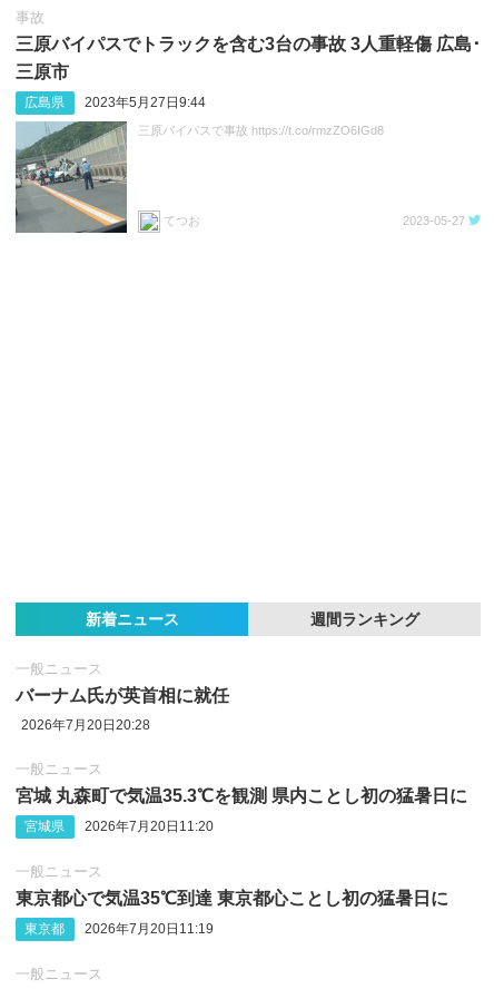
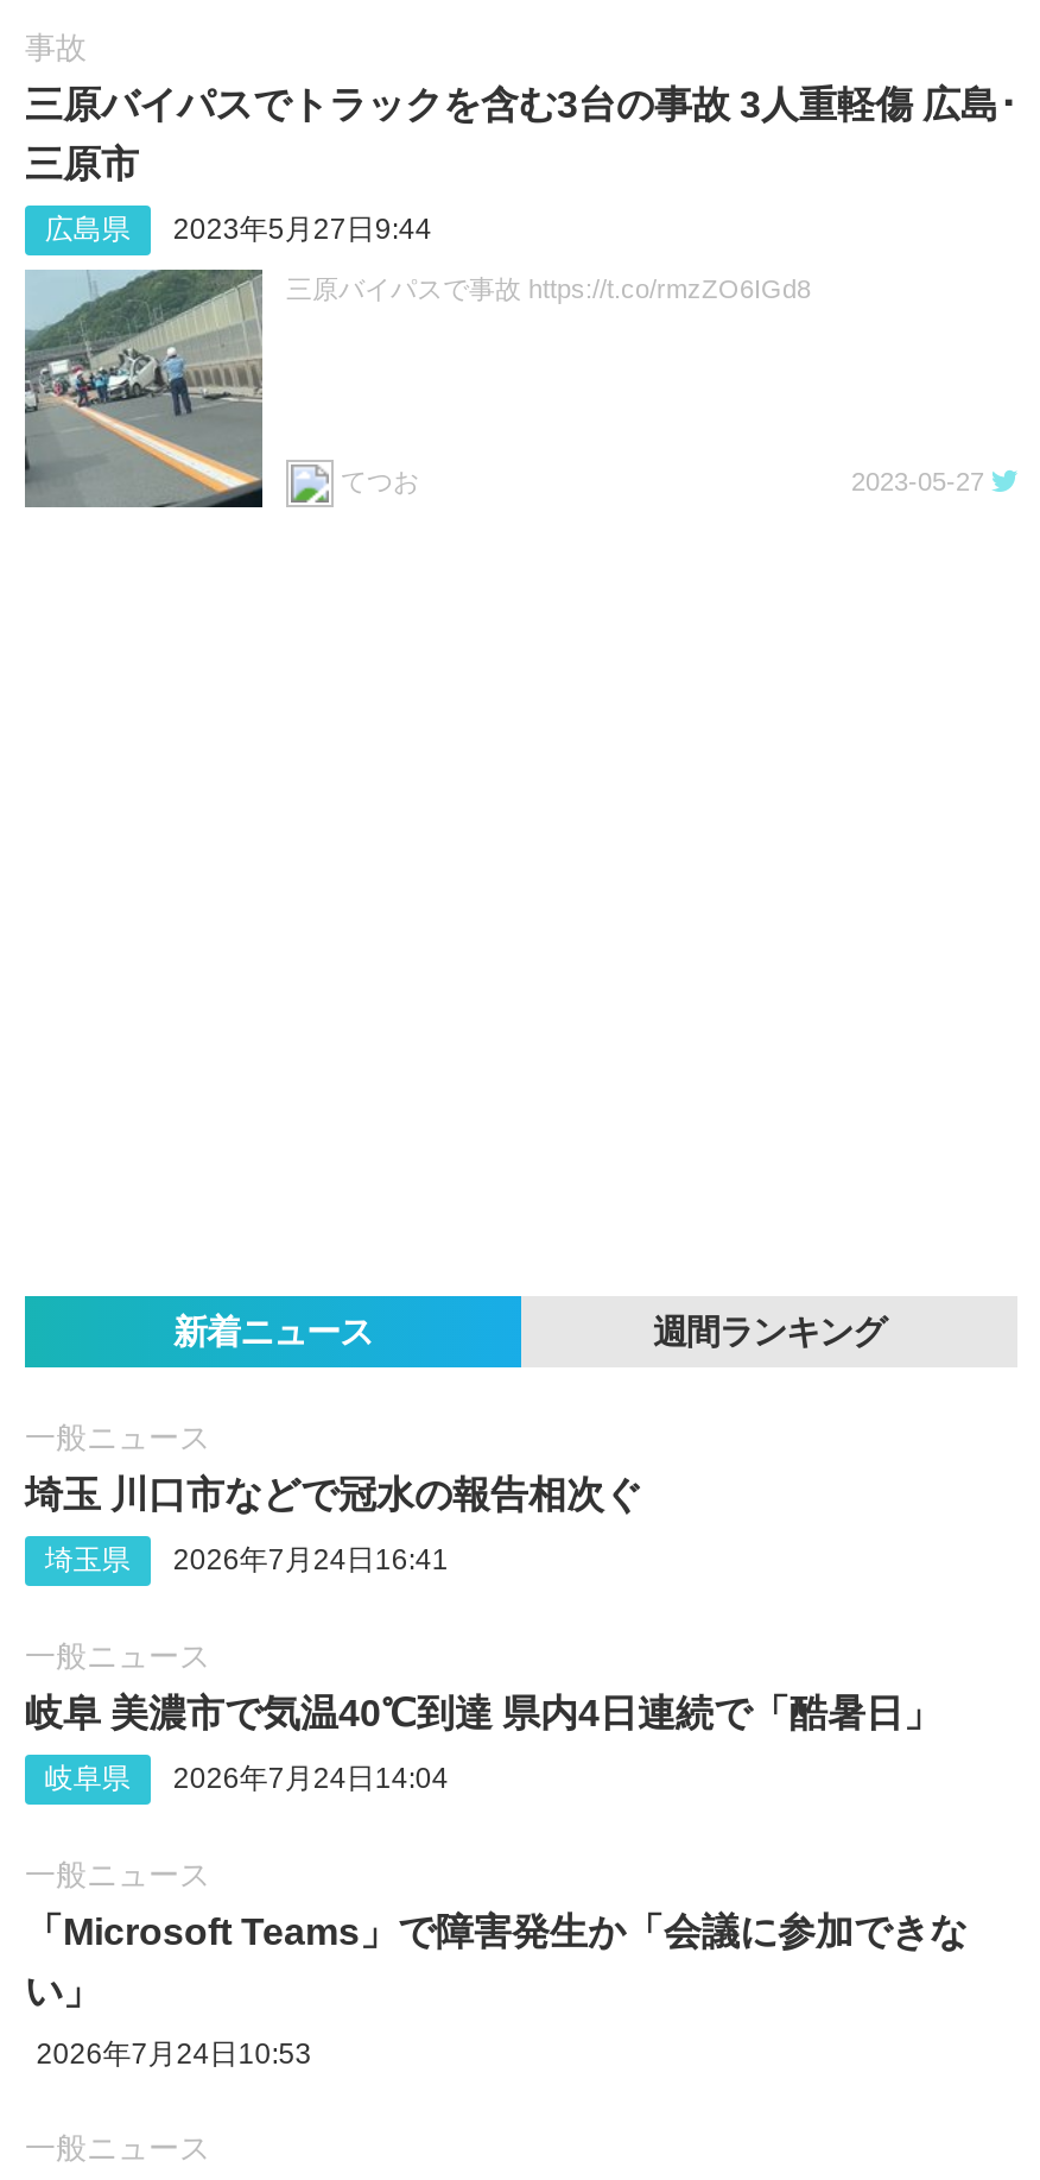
[16,686,229,705] バーナム氏が英首相に就任 -> [25,1475,642,1515] 埼玉 川口市などで冠水の報告相次ぐ
[21,717,150,733] 2026年7月20日20:28 -> [45,1543,449,1577] 埼玉県 | 2026年7月24日16:41
[16,786,467,805] 宮城 丸森町で気温35.3℃を観測 県内ことし初の猛暑日に -> [25,1694,941,1734] 岐阜 美濃市で気温40℃到達 県内4日連続で「酷暑日」
[25,818,65,834] 宮城県 -> [45,1763,130,1796] 岐阜県
[85,818,214,834] 2026年7月20日11:20 -> [173,1763,449,1796] 2026年7月24日14:04
[16,889,448,937] 東京都心で気温35℃到達 東京都心ことし初の猛暑日に | 東京都 | 2026年7月20日11:19 -> [25,1913,968,2071] 「Microsoft Teams」で障害発生か「会議に参加できな | い」 | 2026年7月24日10:53

